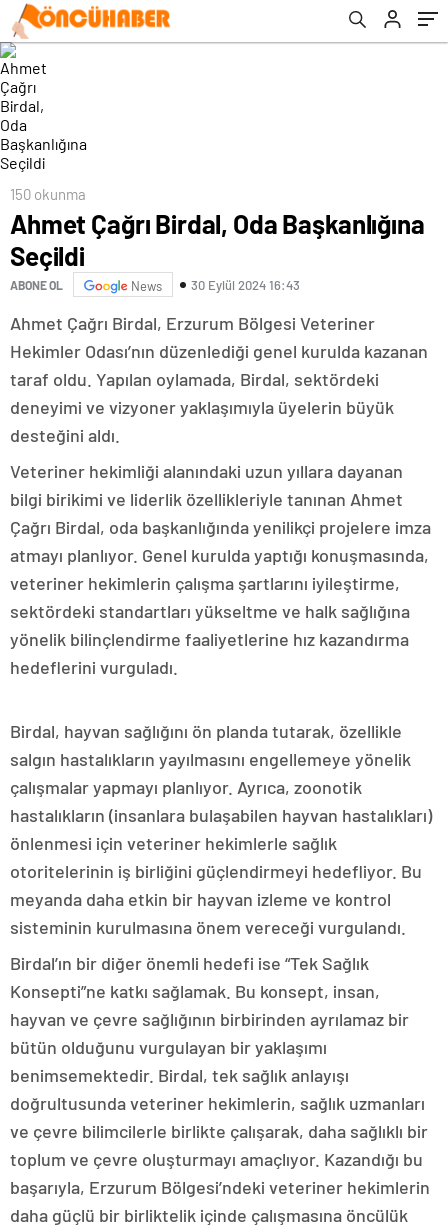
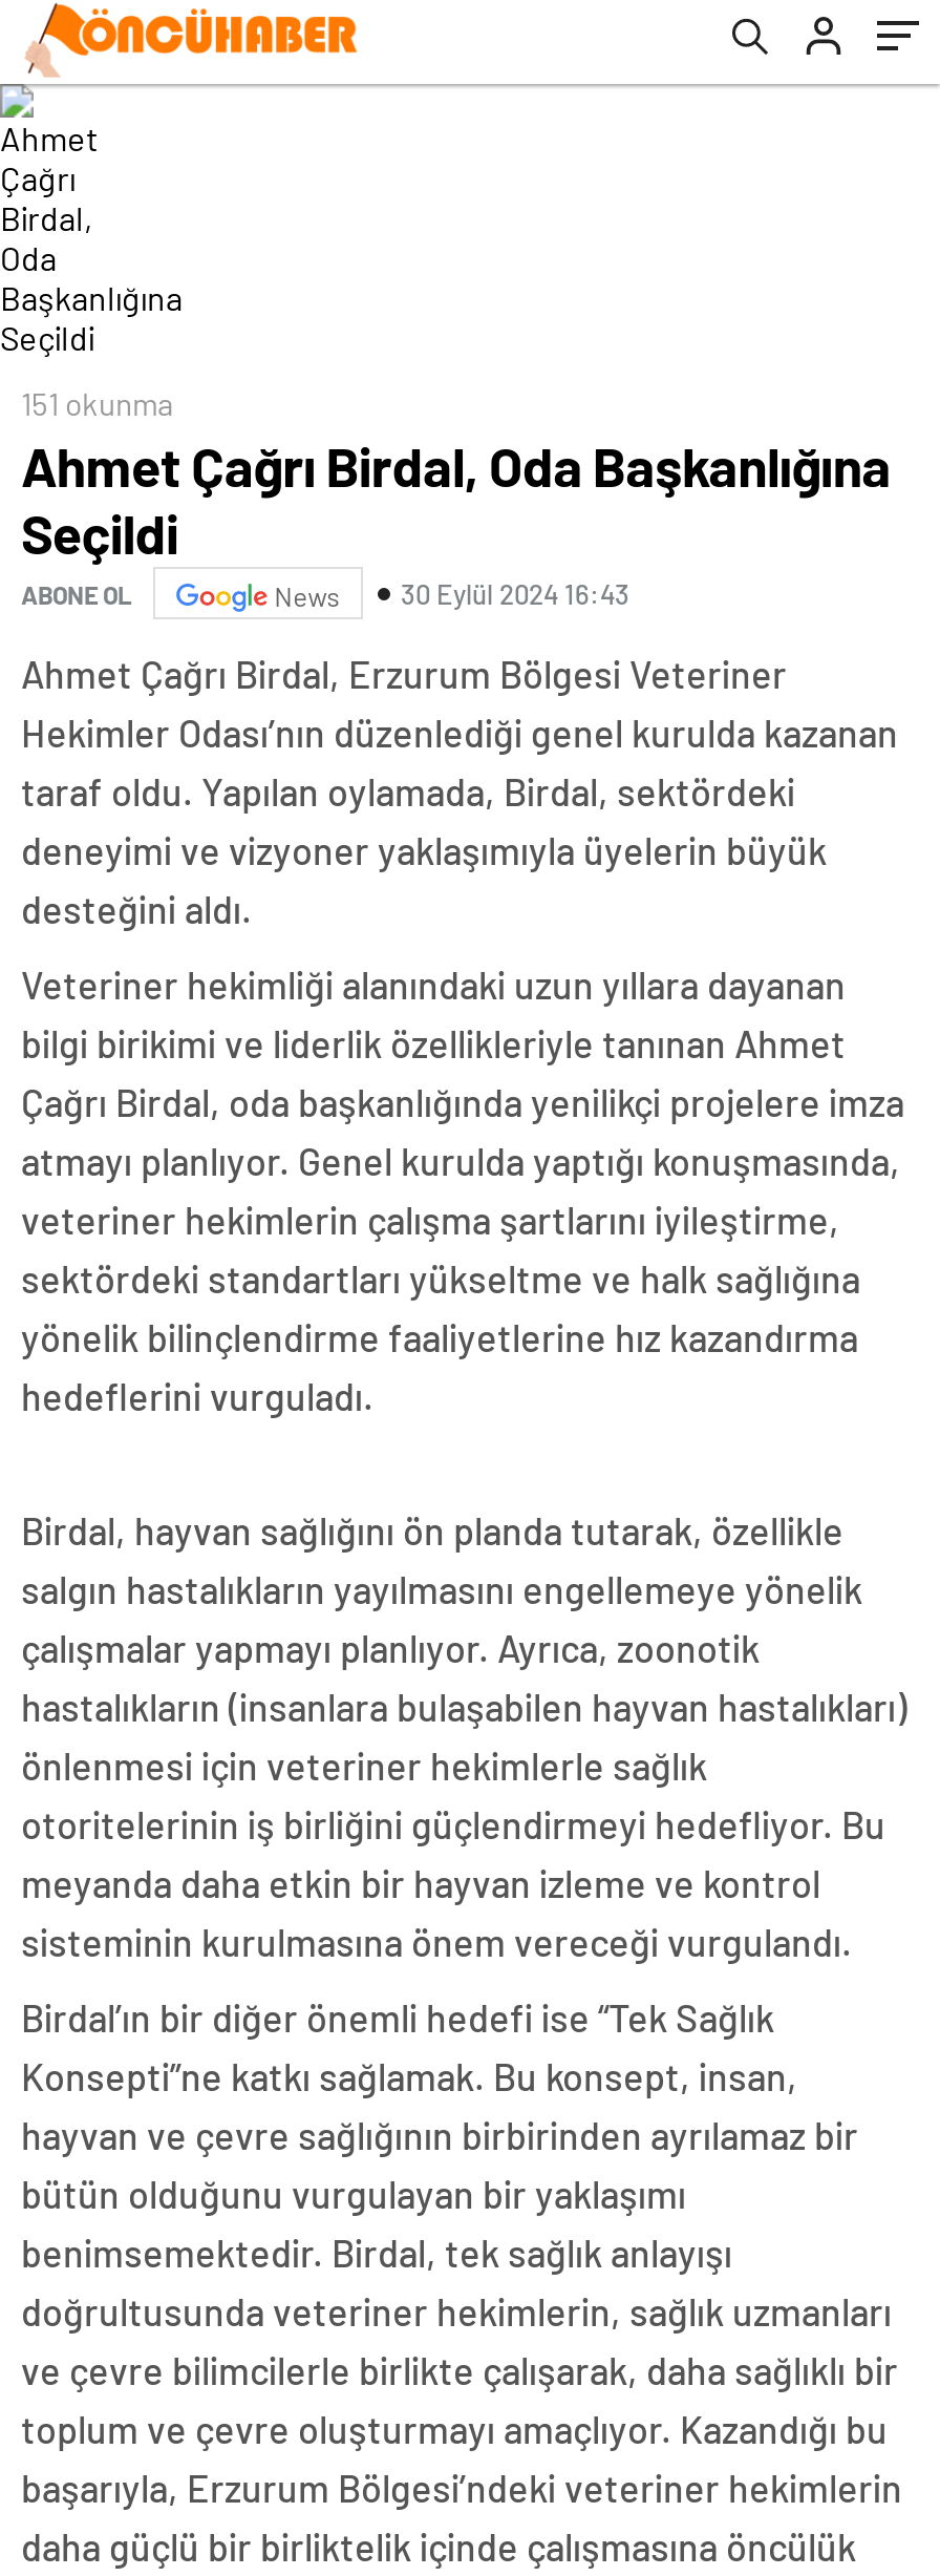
[10,185,86,203] 150 okunma -> [21,384,174,422] 151 okunma

